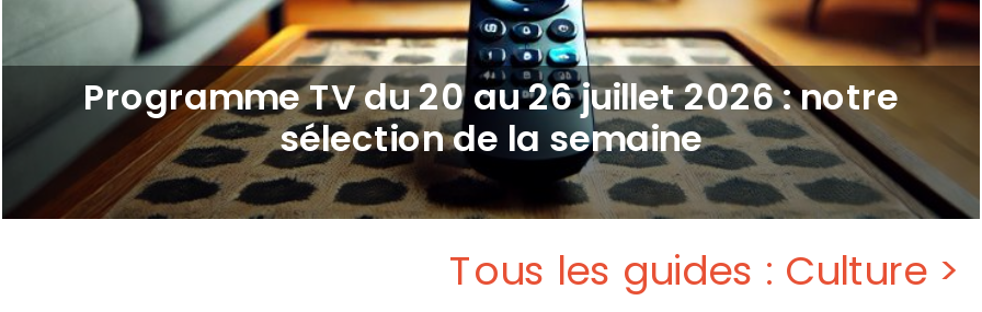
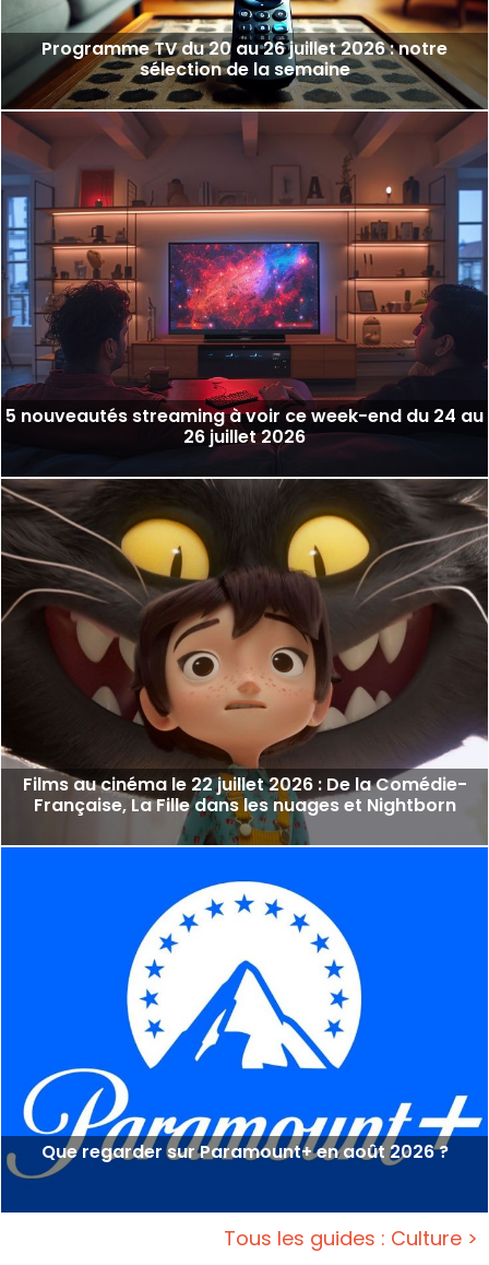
none -> [3,112,486,450] [image] | 5 nouveautés streaming à voir ce week-end du 24 au | 26 juillet 2026
none -> [3,437,486,1214] [image] | Films au cinéma le 22 juillet 2026 : De la Comédie- | Française, La Fille dans les nuages et Nightborn
none -> [41,1139,448,1164] Que regarder sur Paramount+ en août 2026 ?

